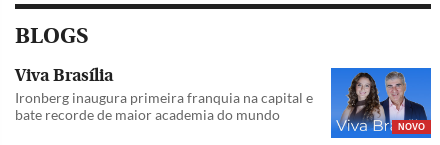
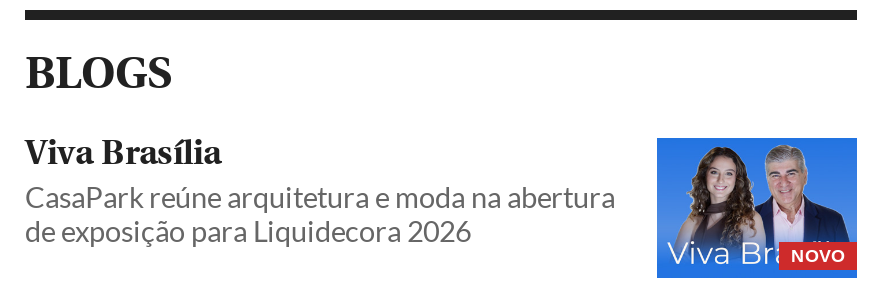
[15,89,313,123] Ironberg inaugura primeira franquia na capital e | bate recorde de maior academia do mundo -> [25,181,615,249] CasaPark reúne arquitetura e moda na abertura | de exposição para Liquidecora 2026

